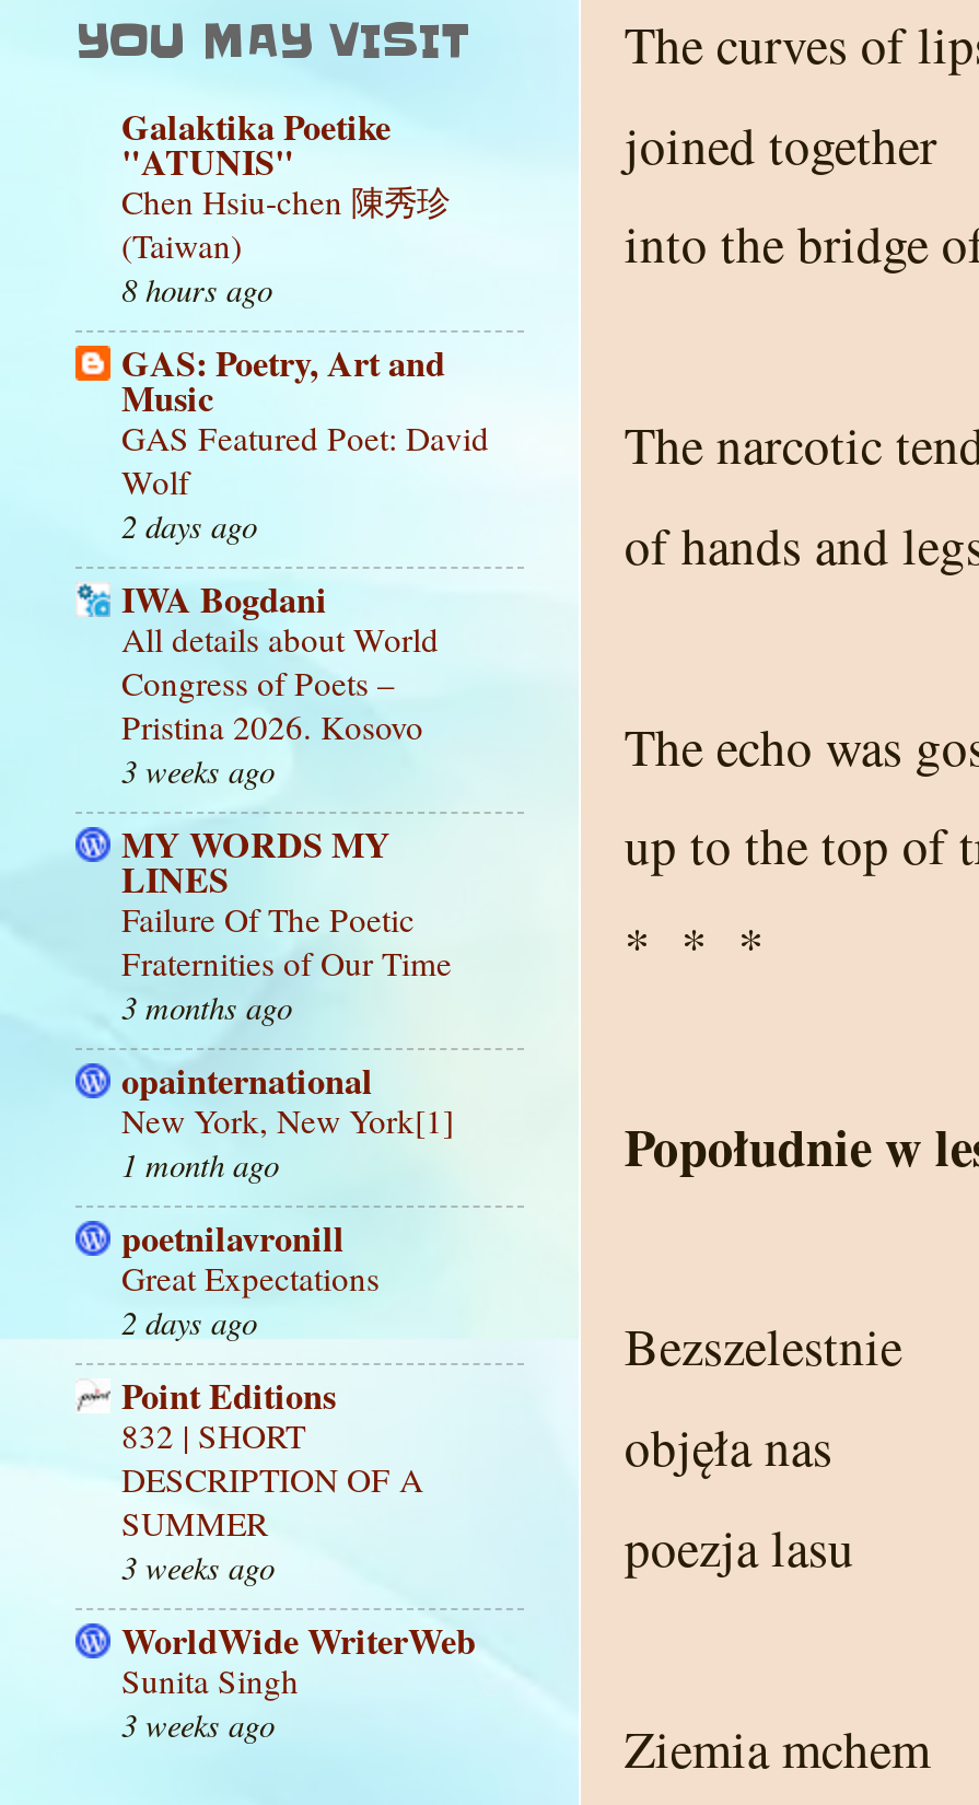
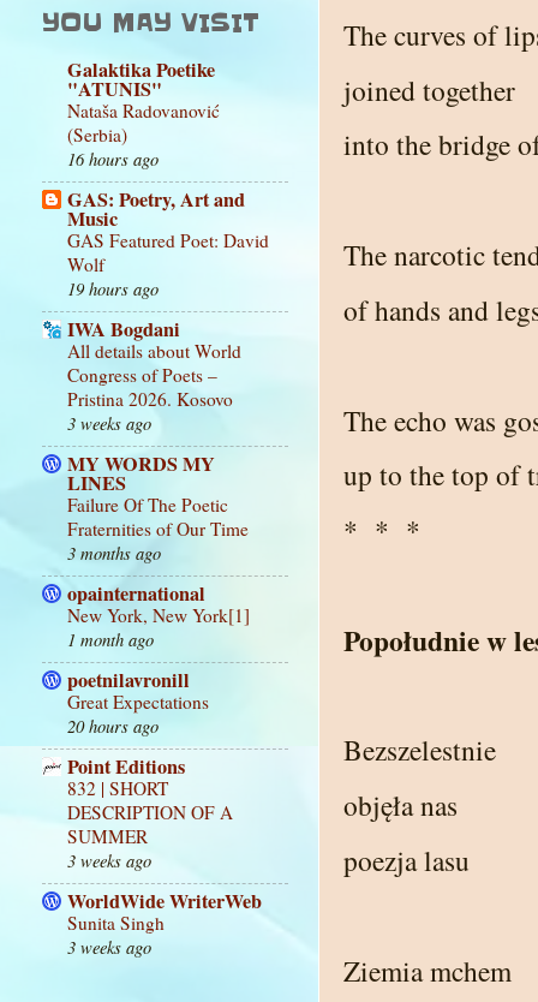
[121,179,450,310] Chen Hsiu-chen 陳秀珍 | (Taiwan) | 8 hours ago -> [67,98,220,170] Nataša Radovanović | (Serbia) | 16 hours ago
[121,503,257,546] 2 days ago -> [67,276,159,300] 19 hours ago
[121,1300,257,1343] 2 days ago -> [67,714,159,738] 20 hours ago

